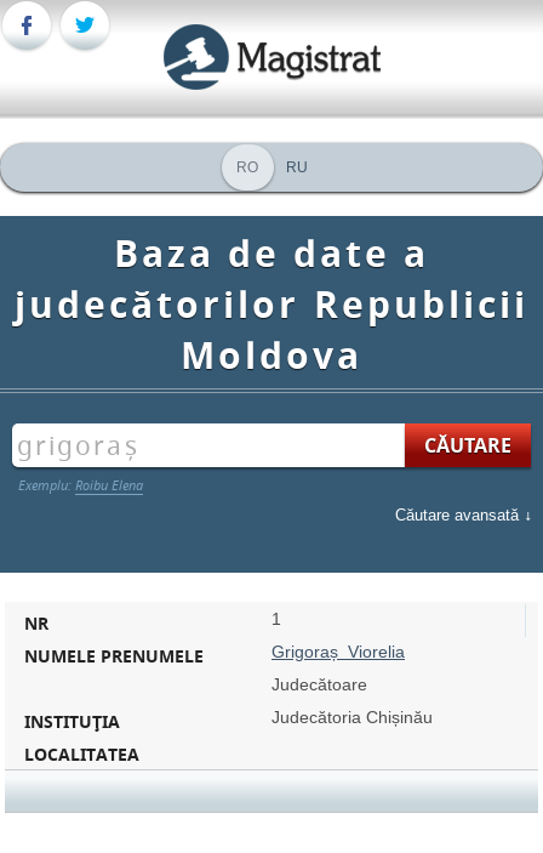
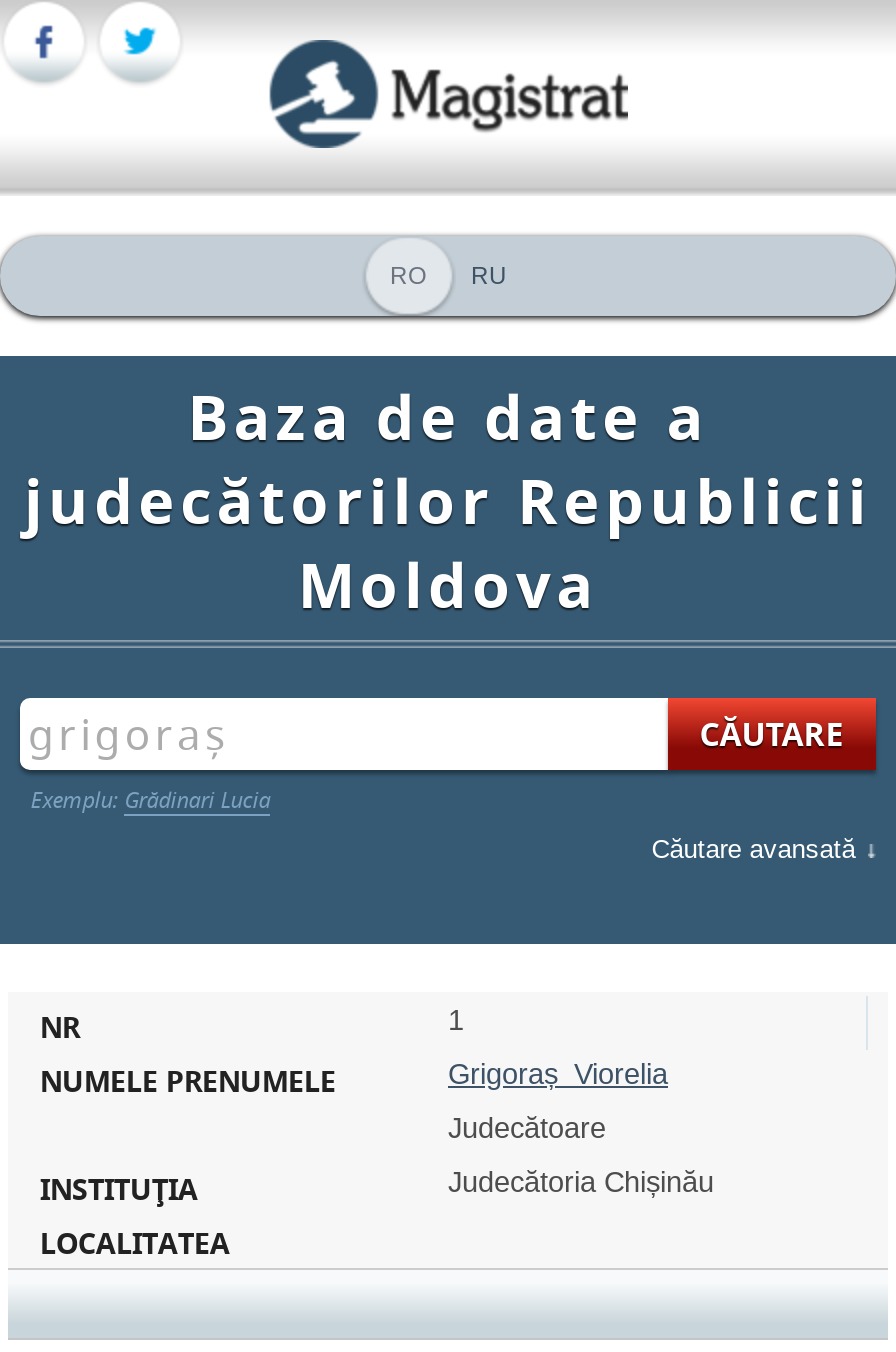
[18,476,143,494] Exemplu: Roibu Elena -> [30,784,270,814] Exemplu: Grădinari Lucia

